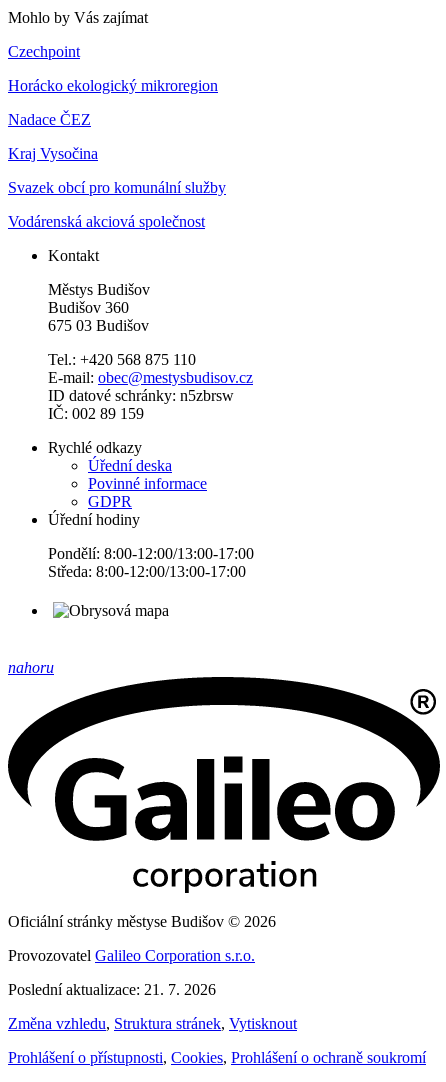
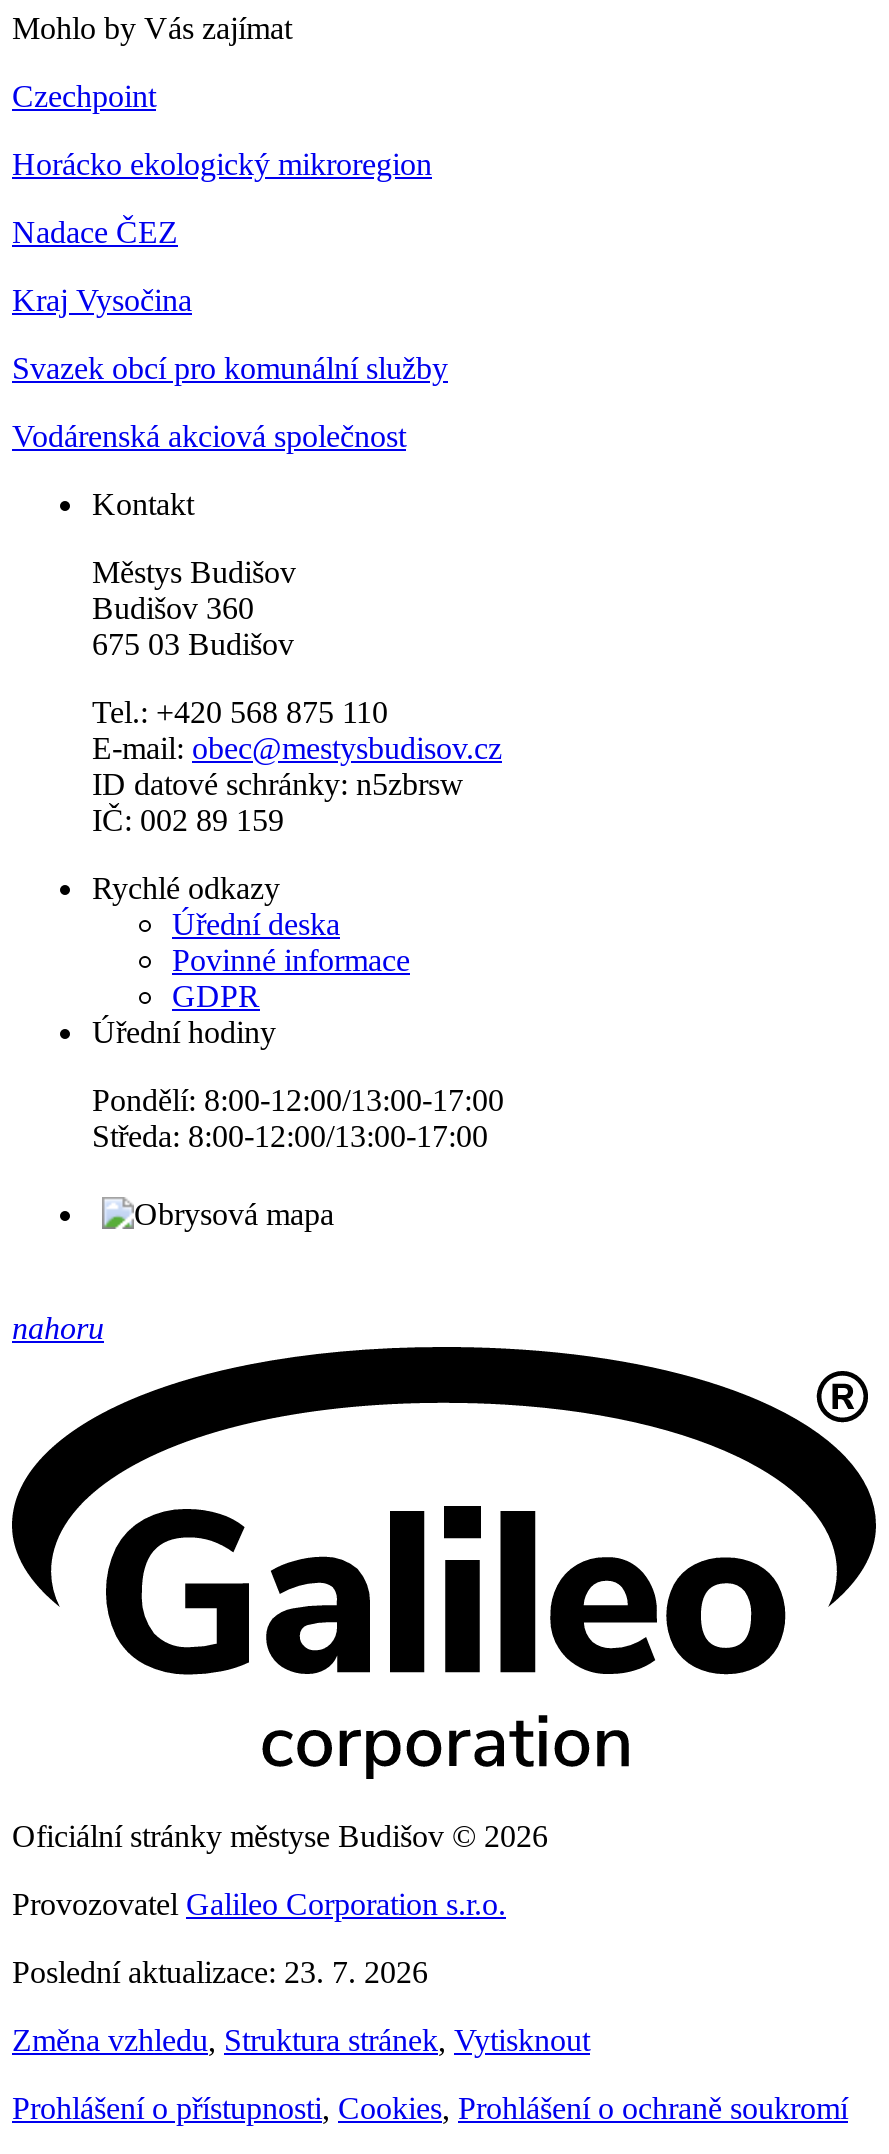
[8,981,216,998] Poslední aktualizace: 21. 7. 2026 -> [12,1955,428,1989] Poslední aktualizace: 23. 7. 2026

